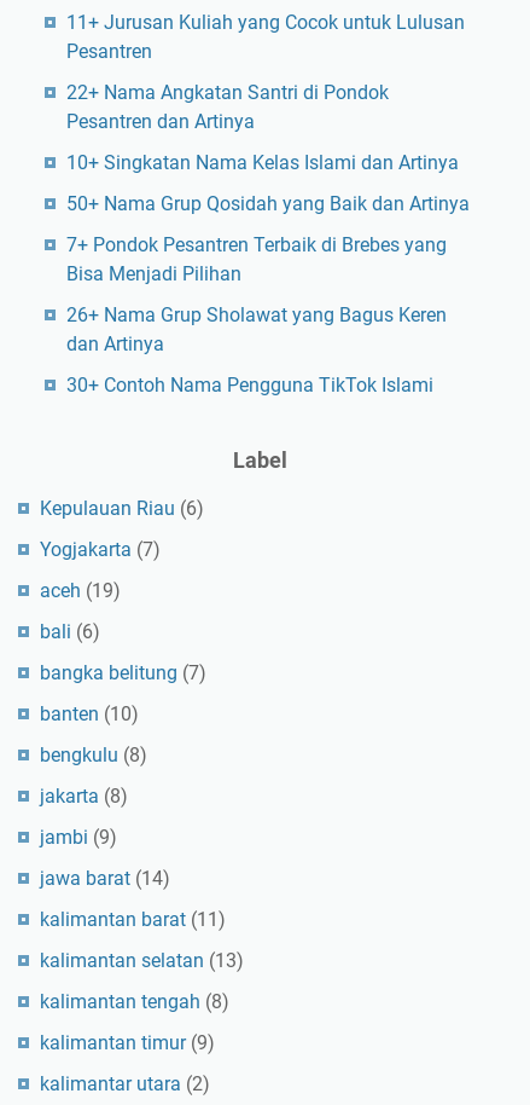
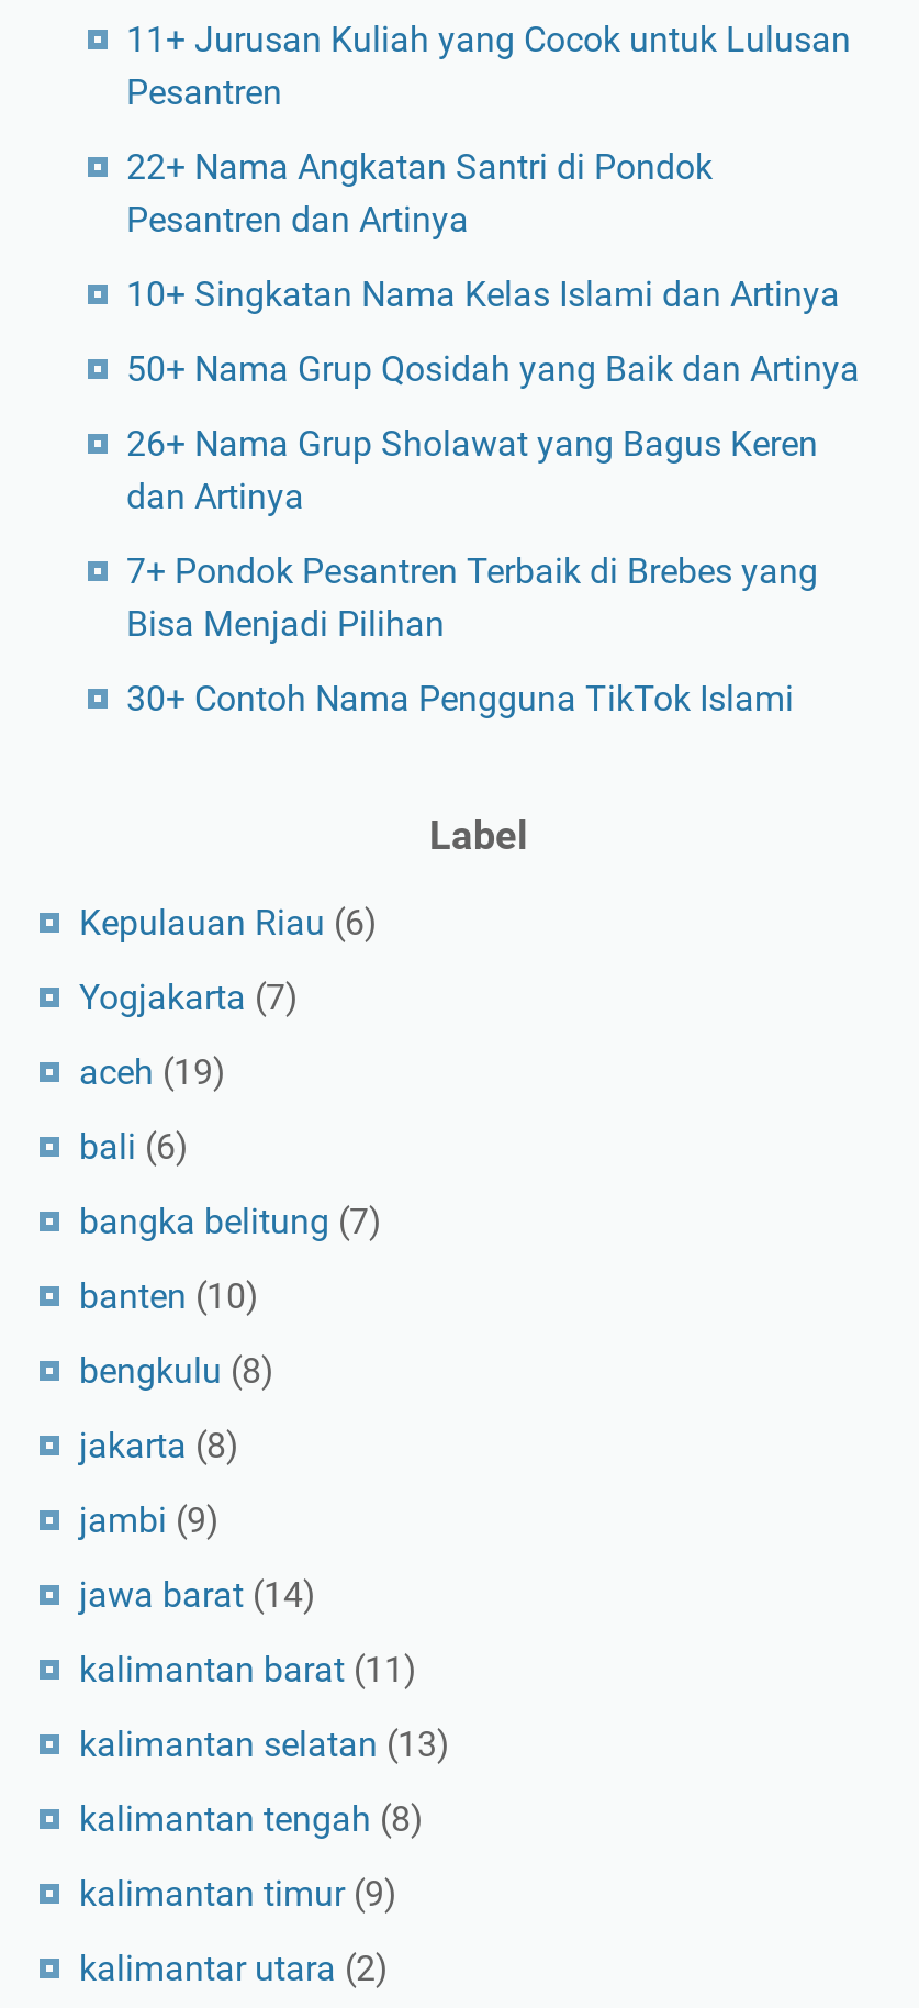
moved [66,233,446,285] -> [126,551,818,645]: 7+ Pondok Pesantren Terbaik di Brebes yang | Bisa Menjadi Pilihan
moved [66,303,446,355] -> [126,423,818,518]: 26+ Nama Grup Sholawat yang Bagus Keren | dan Artinya

